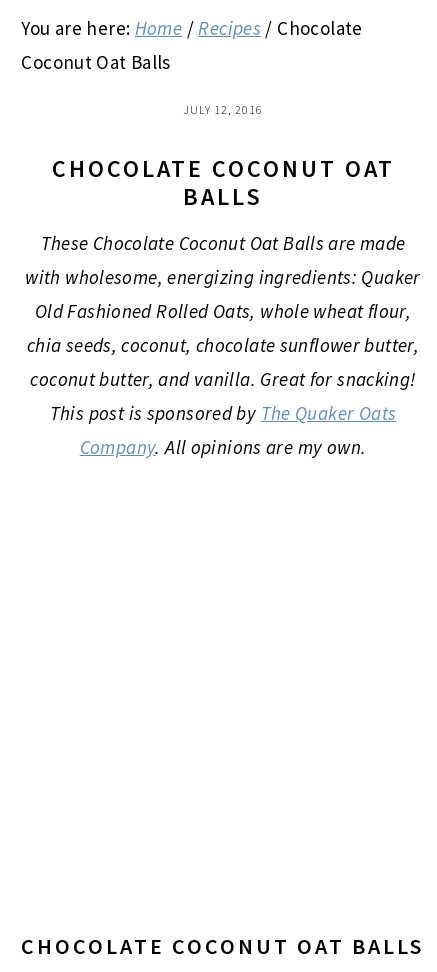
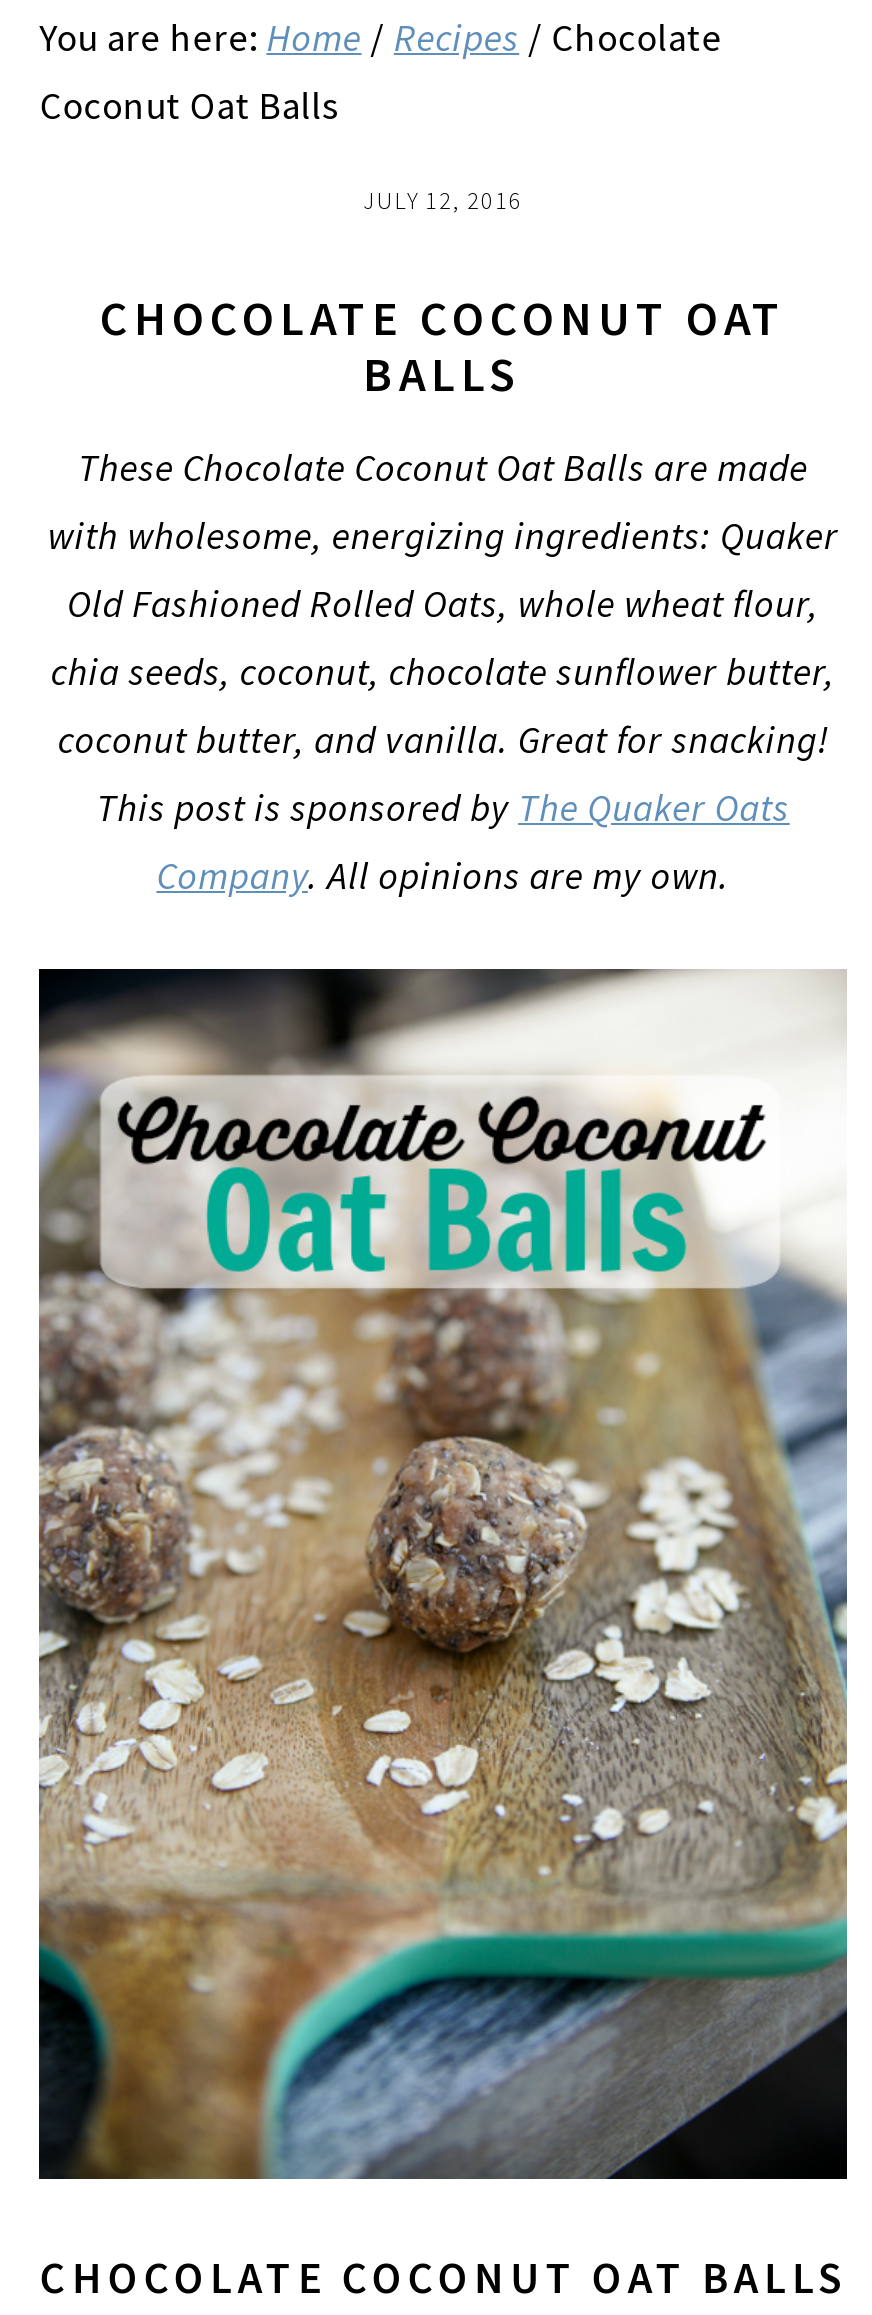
none -> [37,967,849,2181] [image]

